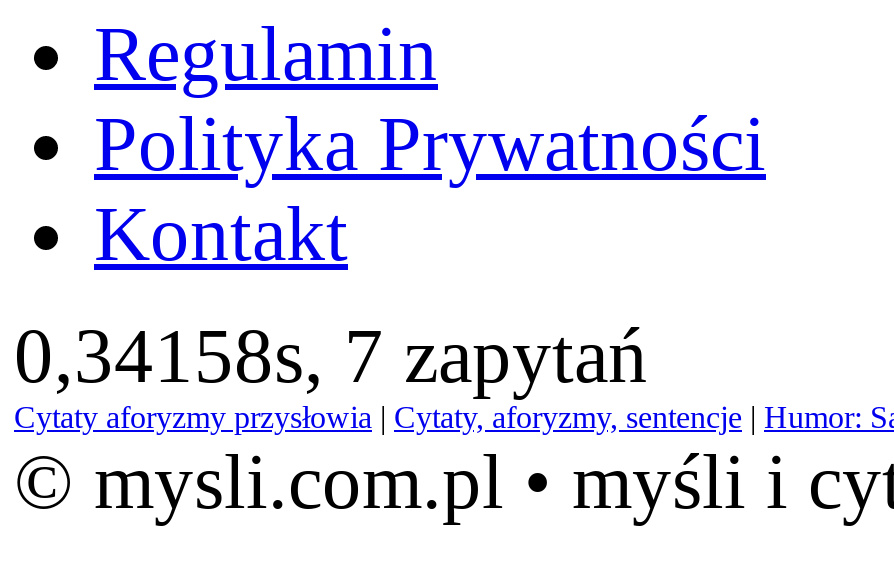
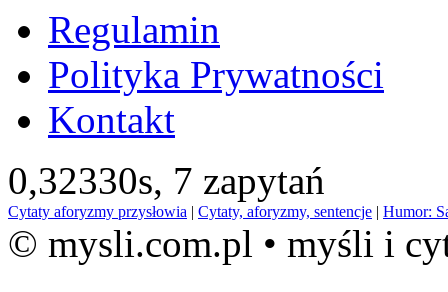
[14,313,648,399] 0,34158s, 7 zapytań -> [8,159,325,202] 0,32330s, 7 zapytań

